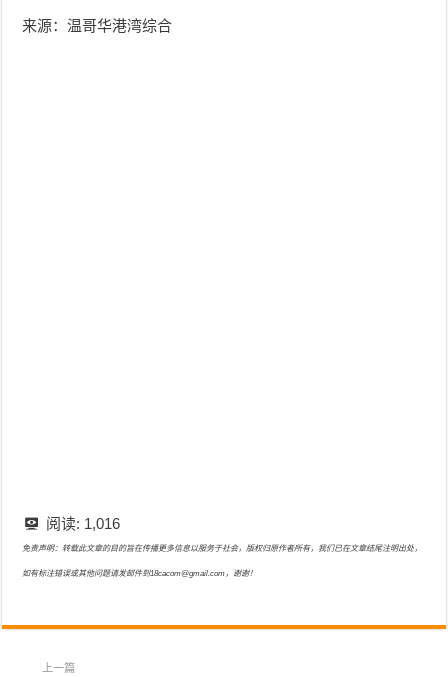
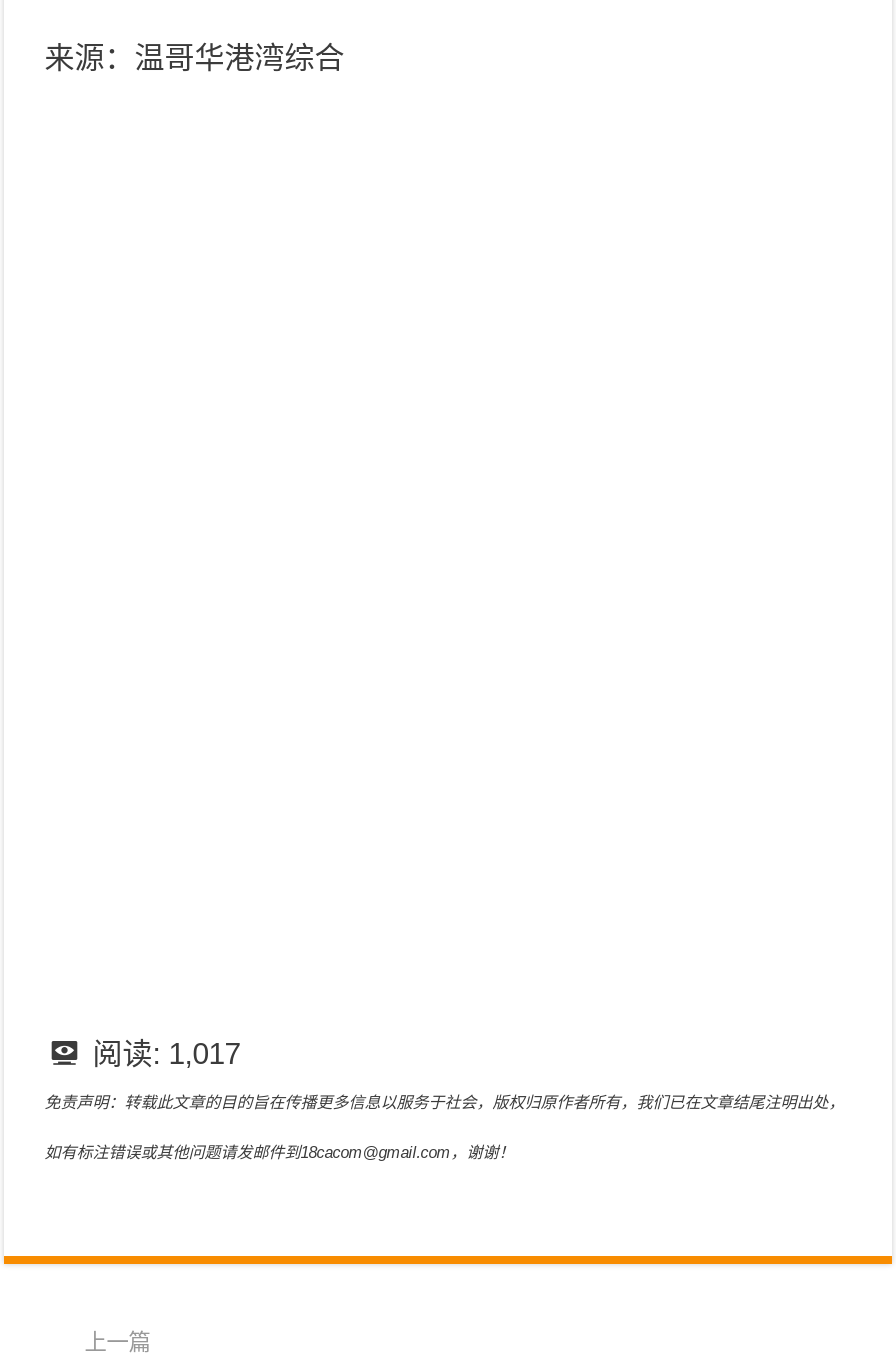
[46,515,120,532] 阅读: 1,016 -> [92,1036,240,1070] 阅读: 1,017

